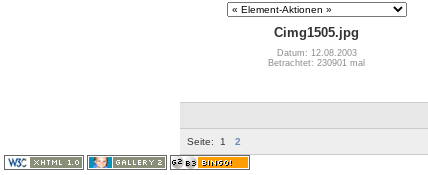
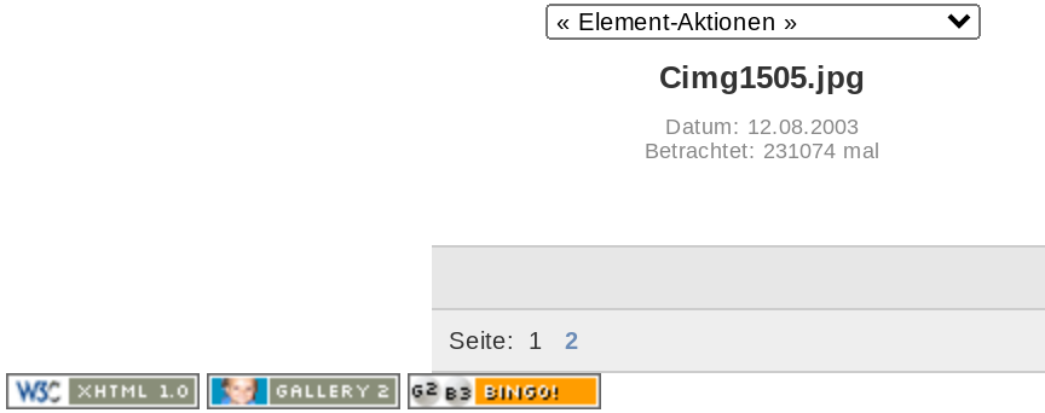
[268,58,365,68] Betrachtet: 230901 mal -> [645,138,879,162] Betrachtet: 231074 mal

